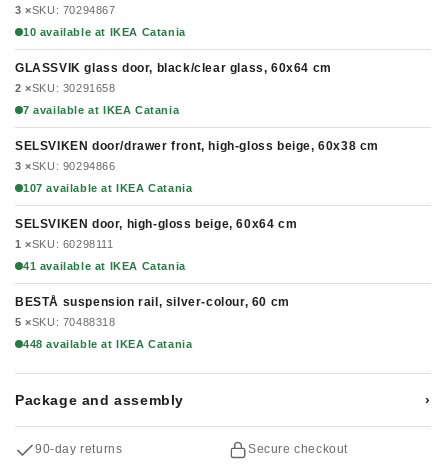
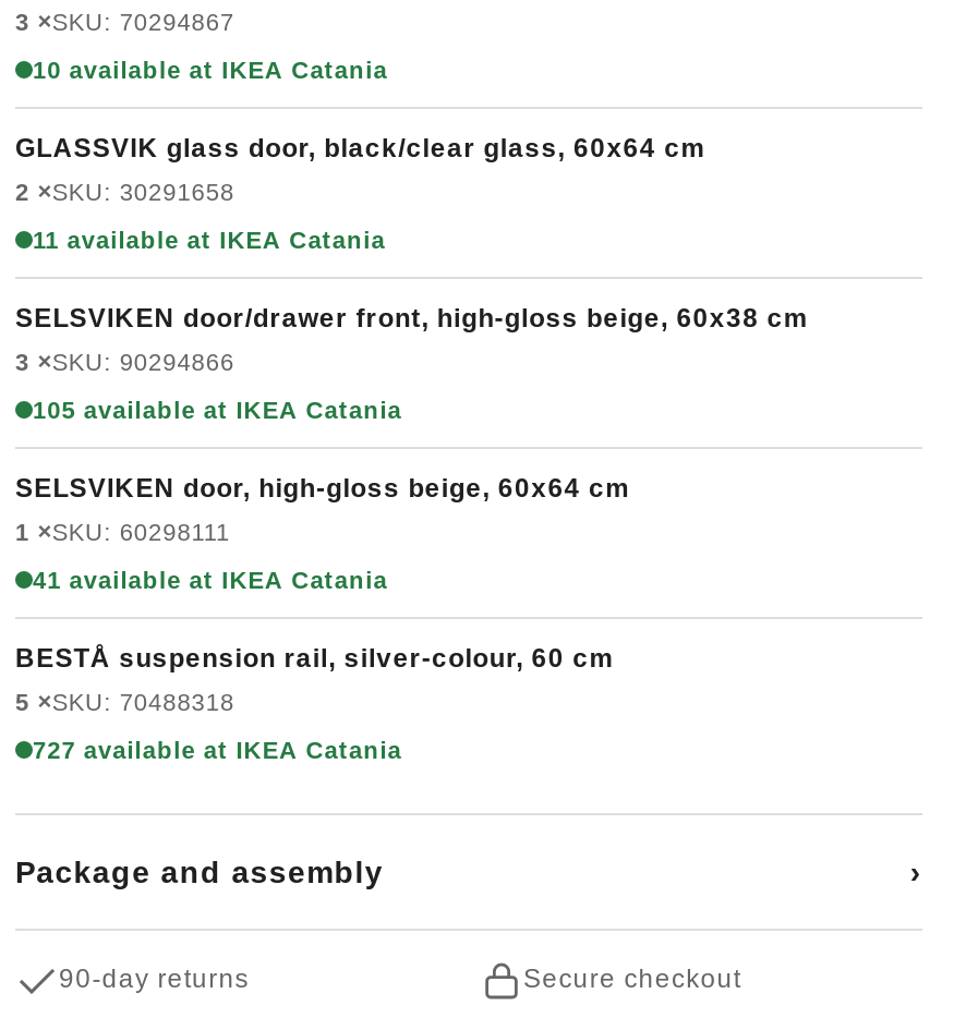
[23,104,179,116] 7 available at IKEA Catania -> [33,228,386,254] 11 available at IKEA Catania
[23,182,192,194] 107 available at IKEA Catania -> [33,398,402,424] 105 available at IKEA Catania
[23,338,192,350] 448 available at IKEA Catania -> [33,738,402,764] 727 available at IKEA Catania

